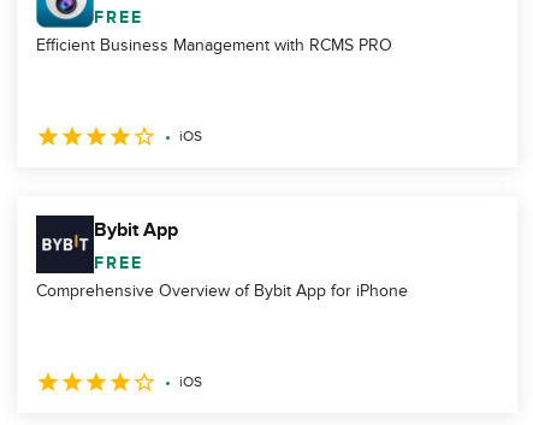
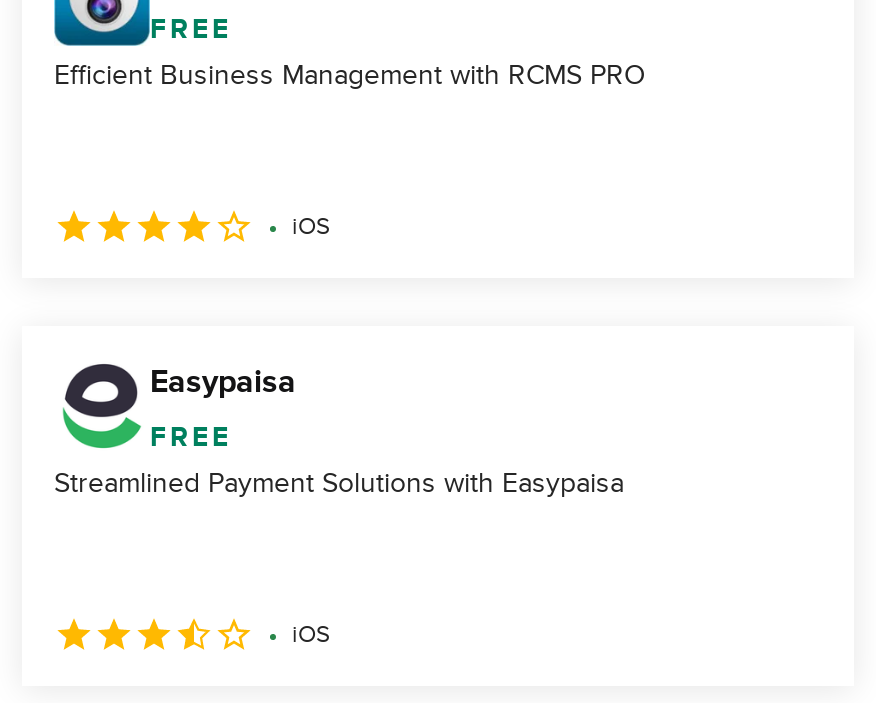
[35,214,178,272] [image] | Bybit App -> [54,358,296,452] [image] | Easypaisa
[36,281,408,301] Comprehensive Overview of Bybit App for iPhone -> [54,466,624,500] Streamlined Payment Solutions with Easypaisa

